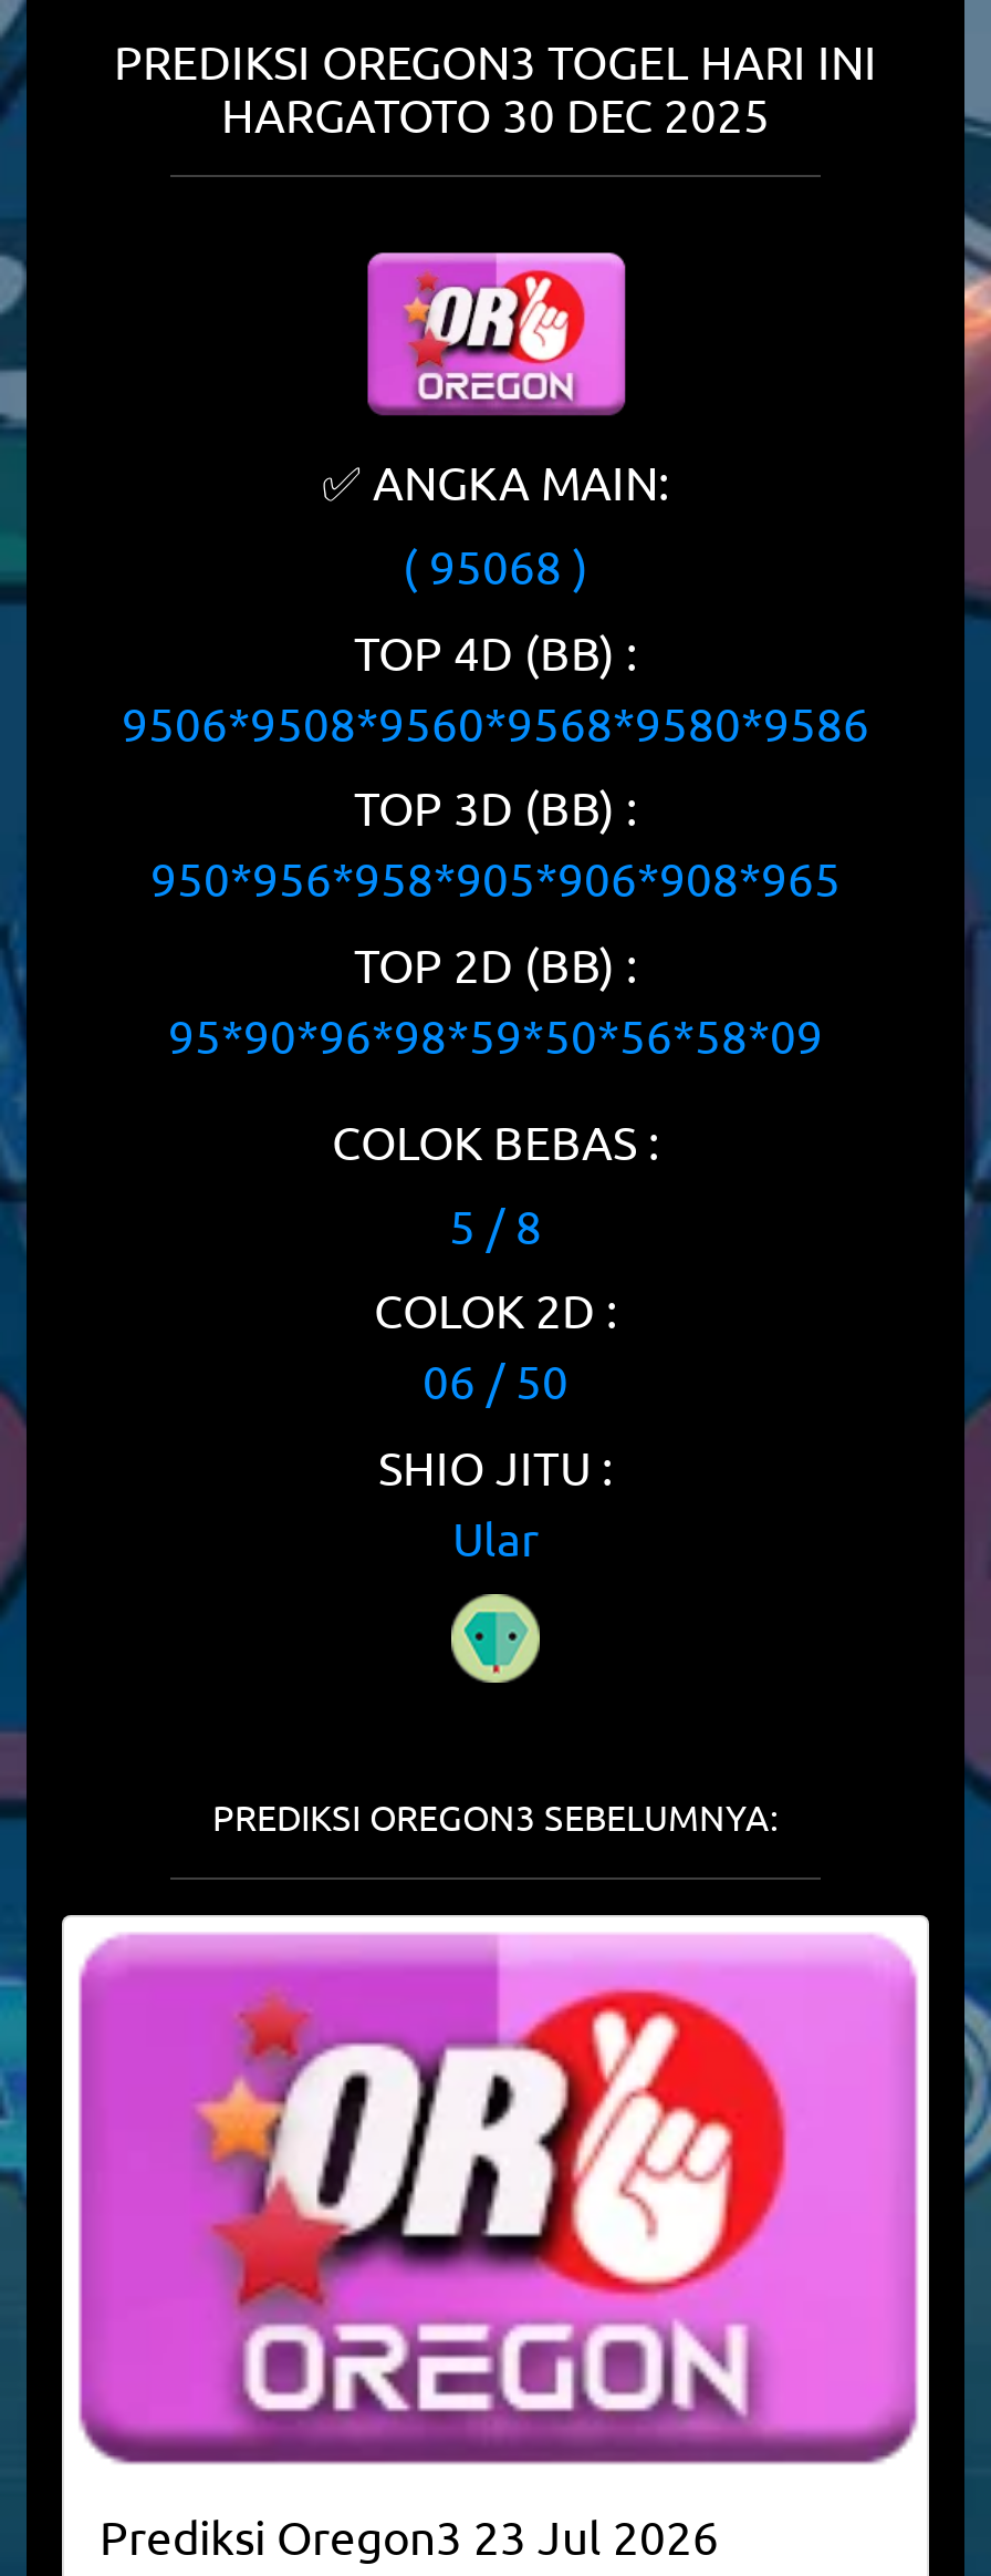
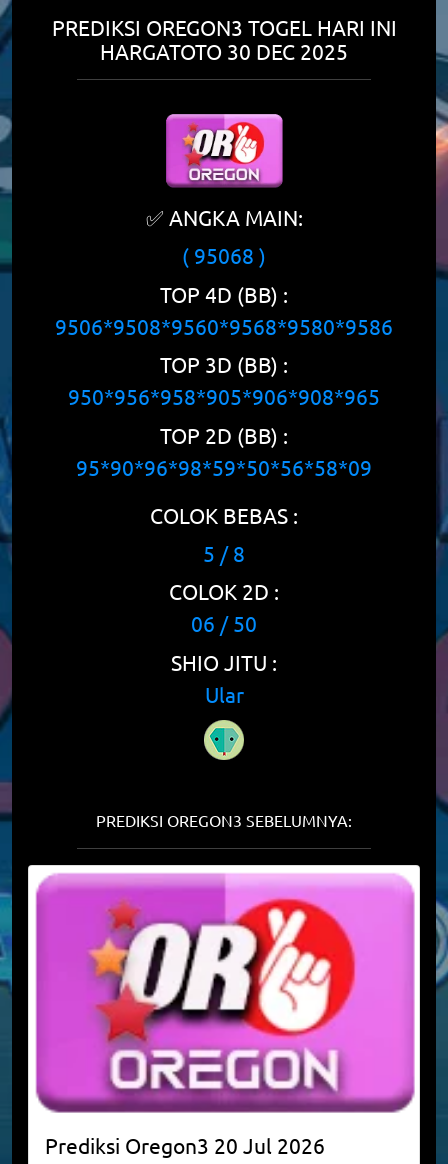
[100,2507,719,2564] Prediksi Oregon3 23 Jul 2026 -> [45,1132,325,1158] Prediksi Oregon3 20 Jul 2026

